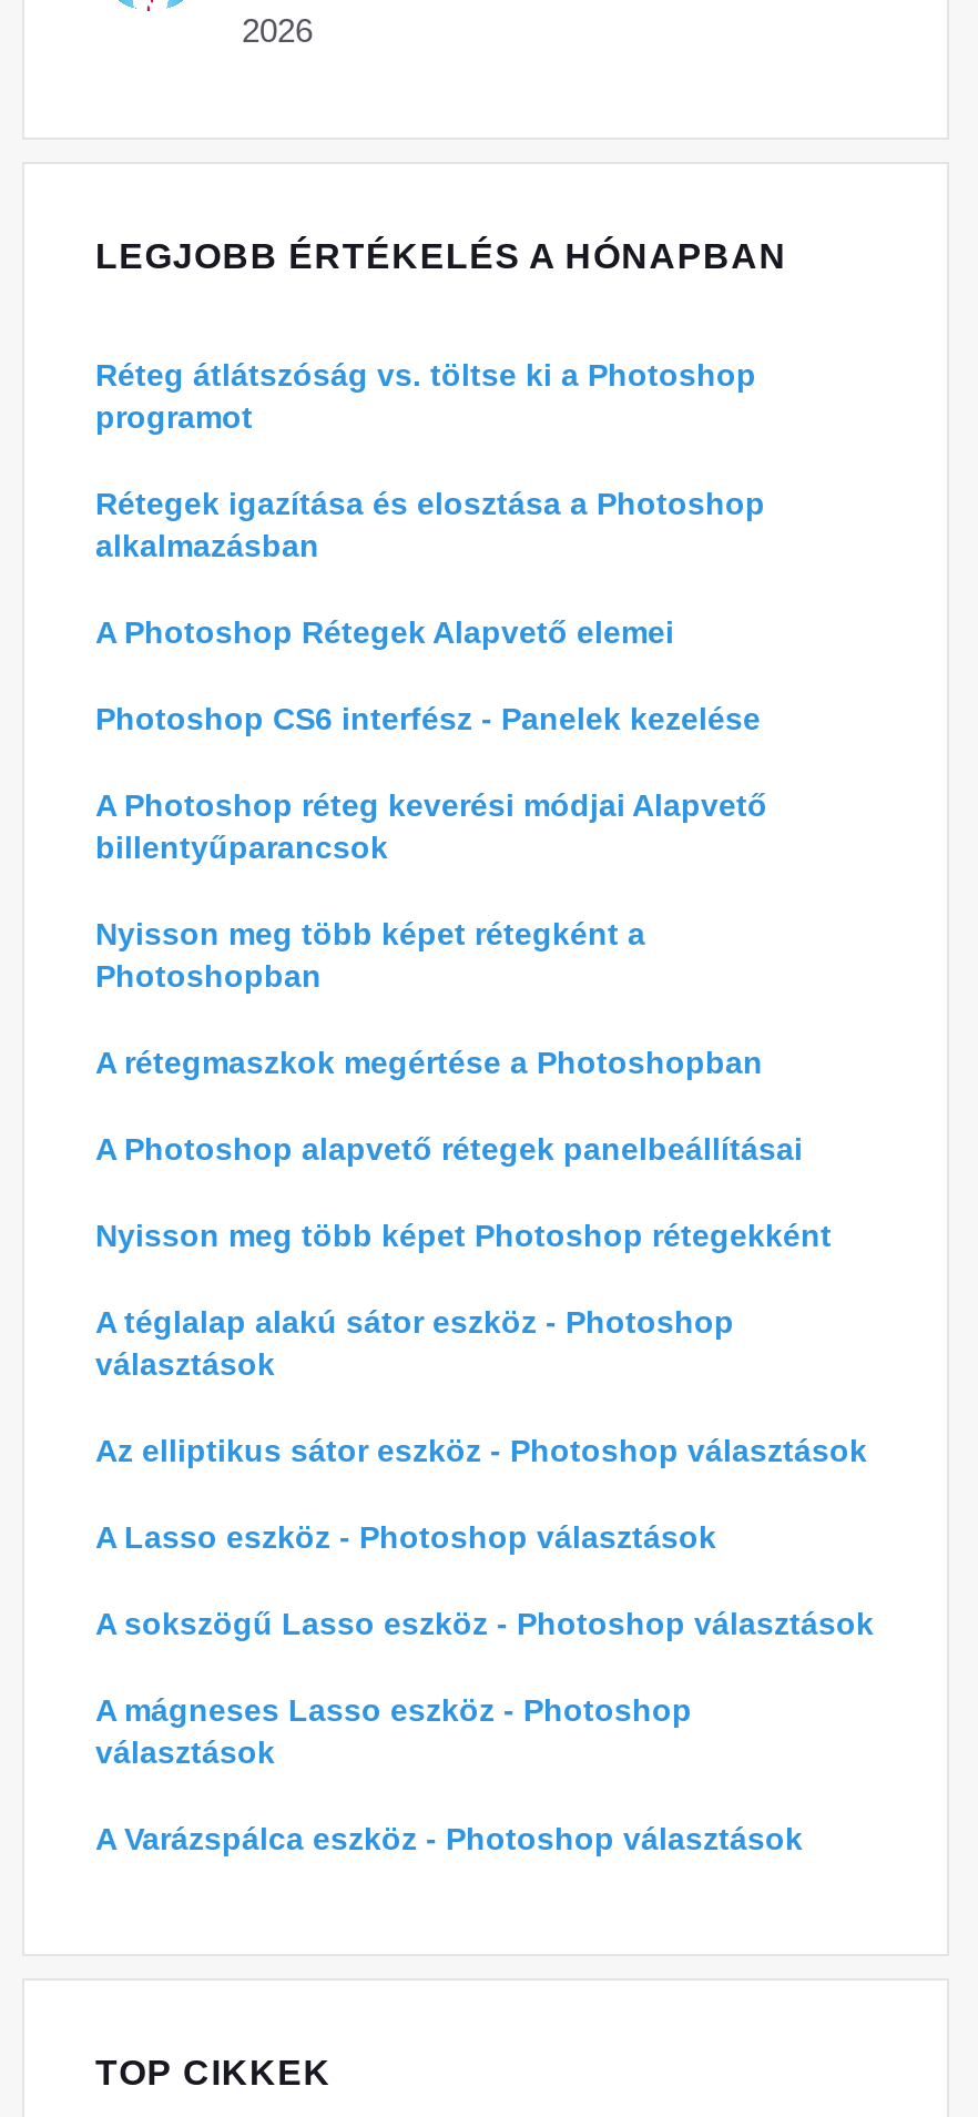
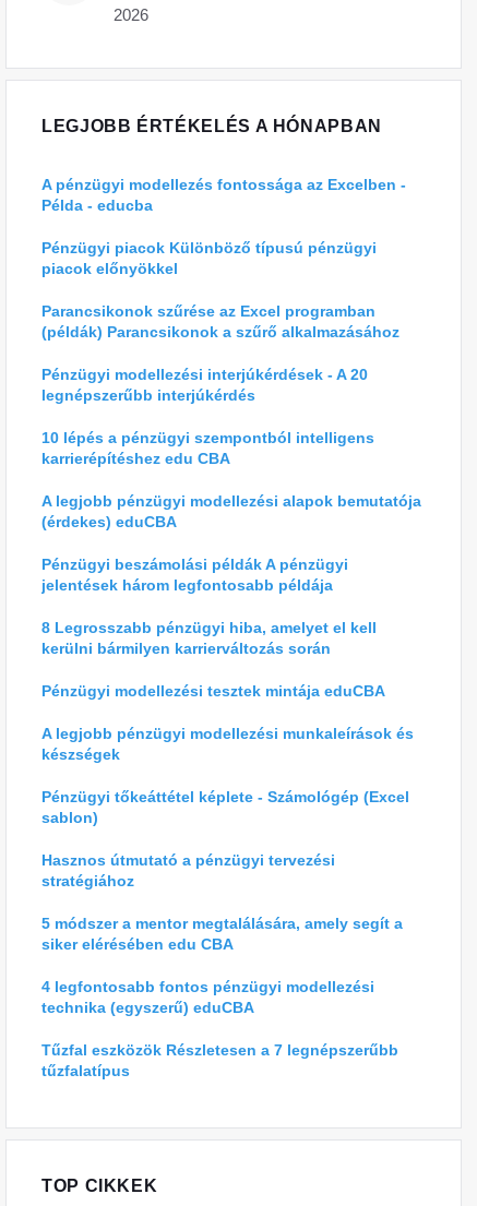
[95,357,756,435] Réteg átlátszóság vs. töltse ki a Photoshop | programot -> [41,176,406,214] A pénzügyi modellezés fontossága az Excelben - | Példa - educba
[95,486,765,563] Rétegek igazítása és elosztása a Photoshop | alkalmazásban -> [41,239,377,277] Pénzügyi piacok Különböző típusú pénzügyi | piacok előnyökkel
[95,614,674,650] A Photoshop Rétegek Alapvető elemei -> [41,302,400,341] Parancsikonok szűrése az Excel programban | (példák) Parancsikonok a szűrő alkalmazásához
[95,701,761,736] Photoshop CS6 interfész - Panelek kezelése -> [41,366,368,404] Pénzügyi modellezési interjúkérdések - A 20 | legnépszerűbb interjúkérdés
[95,787,767,865] A Photoshop réteg keverési módjai Alapvető | billentyűparancsok -> [41,429,374,467] 10 lépés a pénzügyi szempontból intelligens | karrierépítéshez edu CBA
[95,916,645,994] Nyisson meg több képet rétegként a | Photoshopban -> [41,492,421,530] A legjobb pénzügyi modellezési alapok bemutatója | (érdekes) eduCBA
[95,1045,763,1080] A rétegmaszkok megértése a Photoshopban -> [41,556,348,594] Pénzügyi beszámolási példák A pénzügyi | jelentések három legfontosabb példája
[95,1131,803,1167] A Photoshop alapvető rétegek panelbeállításai -> [41,619,377,657] 8 Legrosszabb pénzügyi hiba, amelyet el kell | kerülni bármilyen karrierváltozás során
[95,1218,832,1253] Nyisson meg több képet Photoshop rétegekként -> [41,682,385,700] Pénzügyi modellezési tesztek mintája eduCBA
[95,1304,734,1382] A téglalap alakú sátor eszköz - Photoshop | választások -> [41,725,414,763] A legjobb pénzügyi modellezési munkaleírások és | készségek
[95,1433,867,1468] Az elliptikus sátor eszköz - Photoshop választások -> [41,788,409,826] Pénzügyi tőkeáttétel képlete - Számológép (Excel | sablon)
[95,1519,716,1555] A Lasso eszköz - Photoshop választások -> [41,851,335,889] Hasznos útmutató a pénzügyi tervezési | stratégiához
[95,1606,874,1641] A sokszögű Lasso eszköz - Photoshop választások -> [41,915,403,953] 5 módszer a mentor megtalálására, amely segít a | siker elérésében edu CBA
[95,1692,692,1770] A mágneses Lasso eszköz - Photoshop | választások -> [41,978,374,1016] 4 legfontosabb fontos pénzügyi modellezési | technika (egyszerű) eduCBA
[95,1821,803,1856] A Varázspálca eszköz - Photoshop választások -> [41,1041,398,1079] Tűzfal eszközök Részletesen a 7 legnépszerűbb | tűzfalatípus

